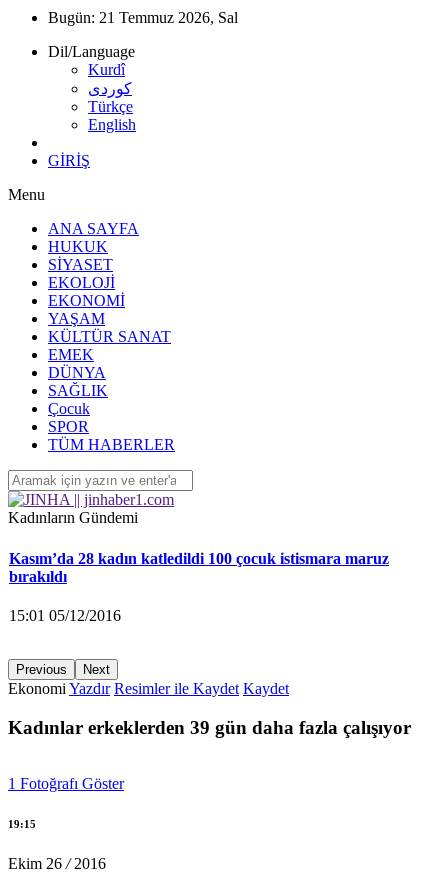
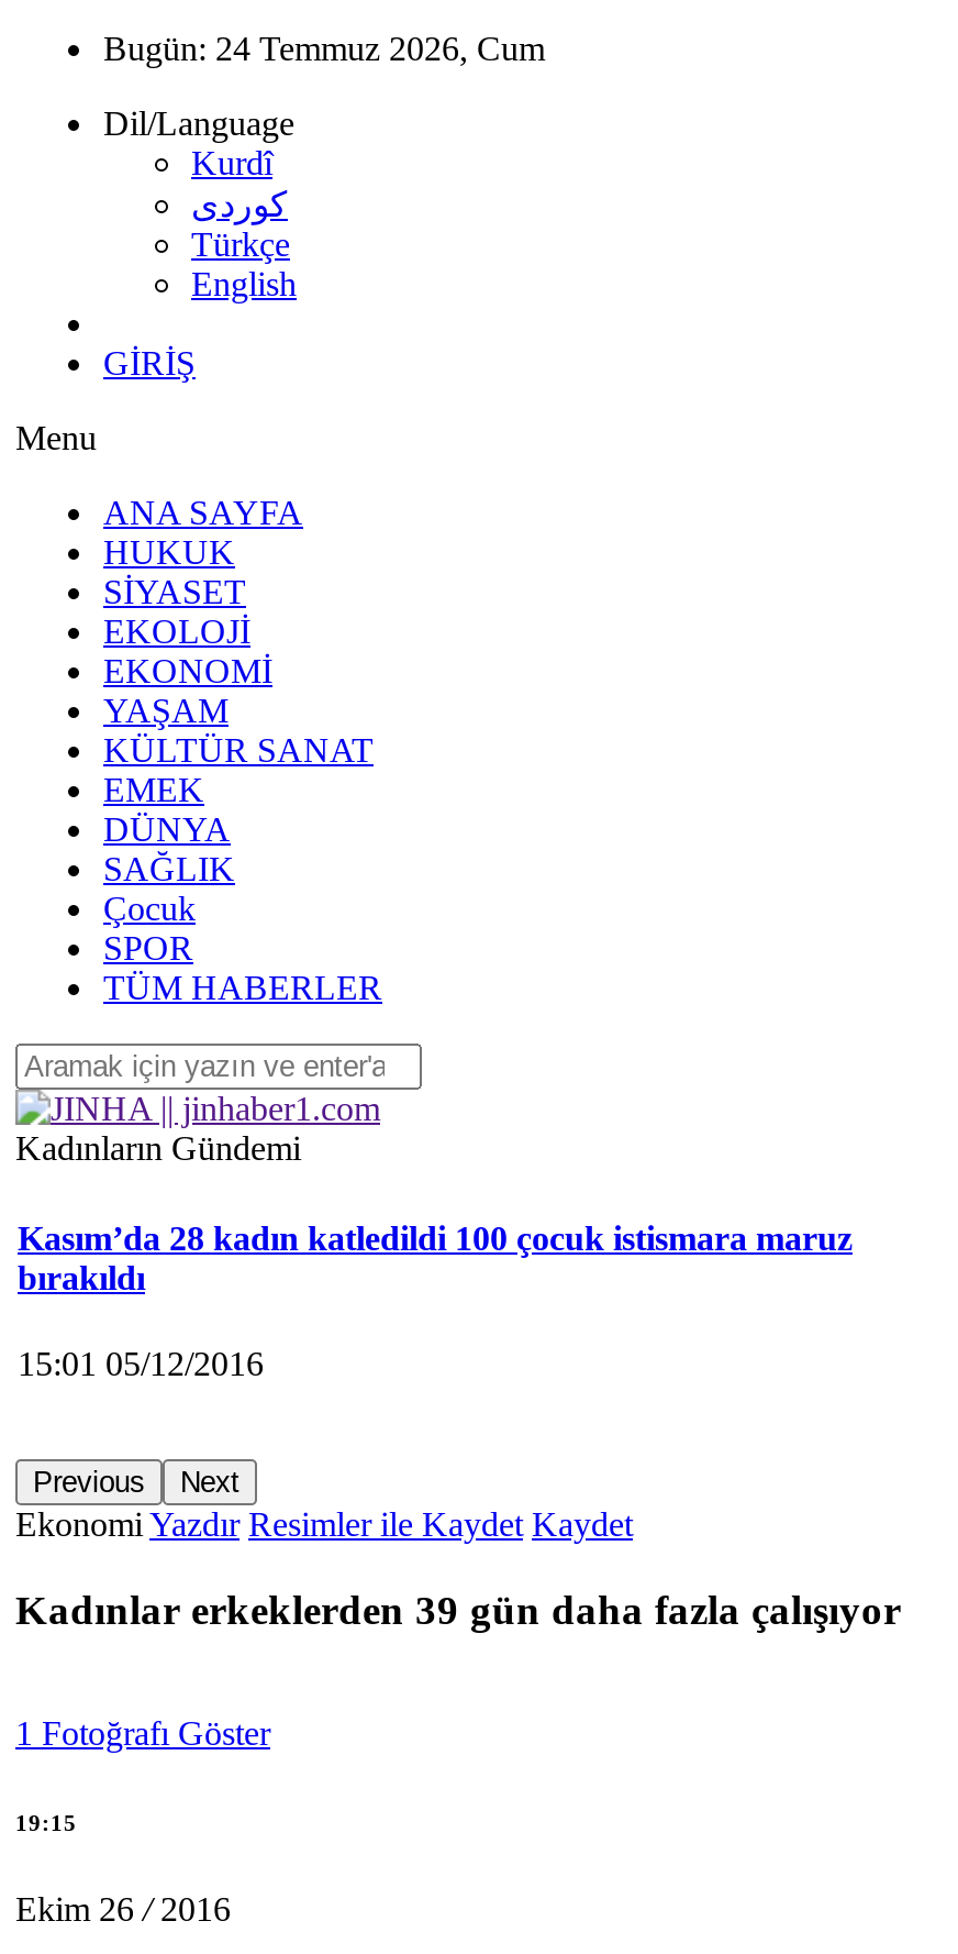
[48,9,238,26] Bugün: 21 Temmuz 2026, Sal -> [103,30,545,67] Bugün: 24 Temmuz 2026, Cum

